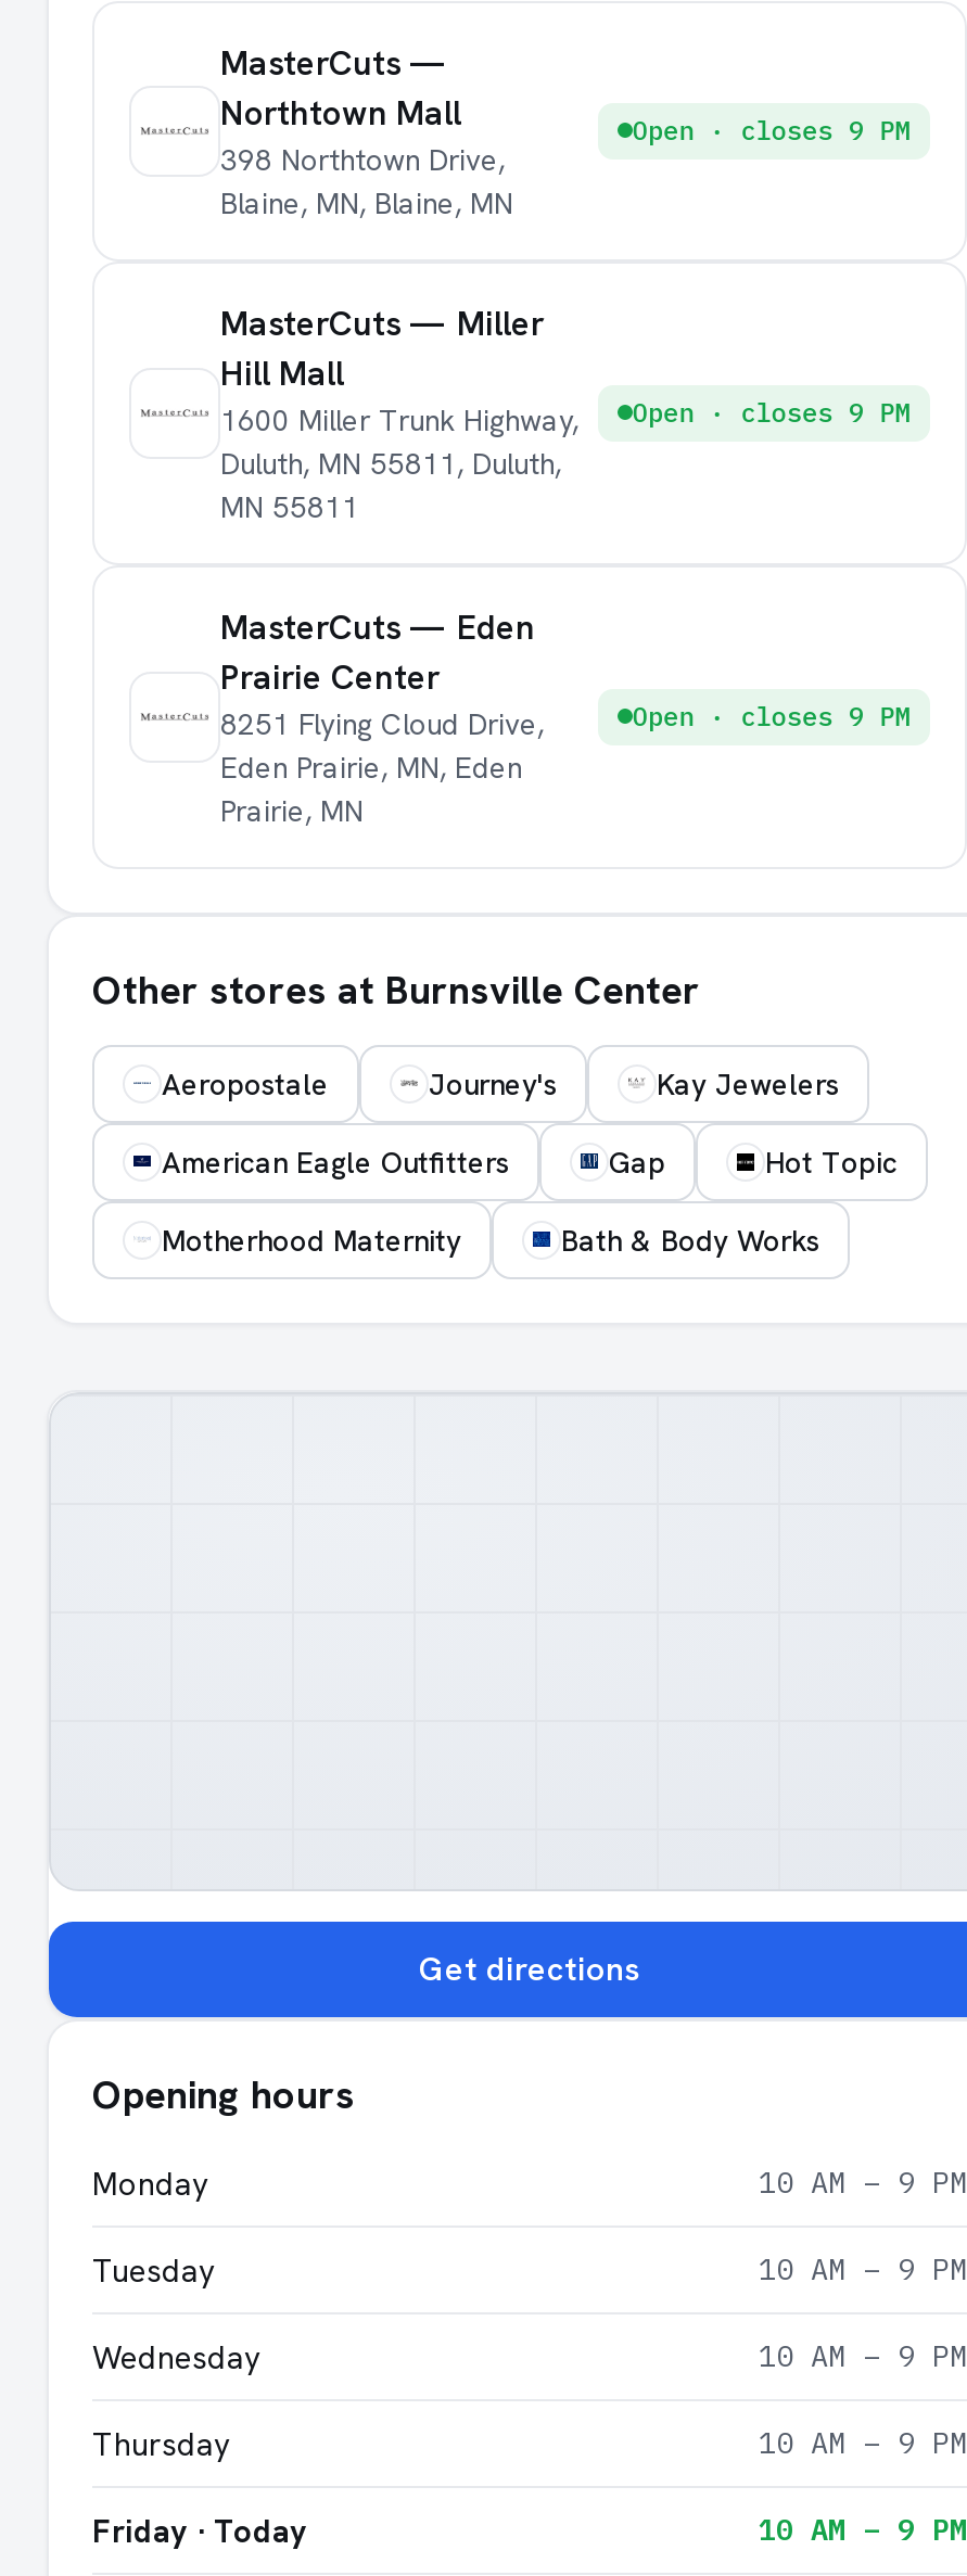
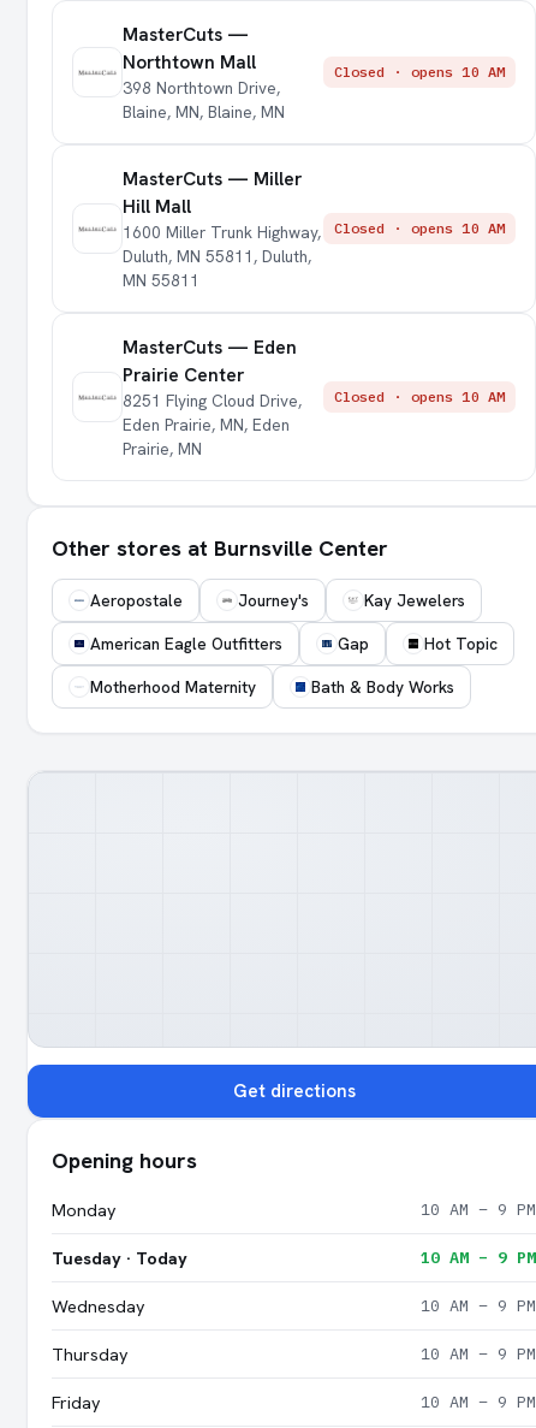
[632,113,911,145] Open · closes 9 PM -> [334,63,505,81] Closed · opens 10 AM
[632,395,911,428] Open · closes 9 PM -> [334,219,505,237] Closed · opens 10 AM
[632,699,911,731] Open · closes 9 PM -> [334,387,505,405] Closed · opens 10 AM
[92,2248,216,2290] Tuesday -> [52,1246,187,1269] Tuesday · Today
[92,2509,307,2550] Friday · Today -> [52,1391,101,1414] Friday

